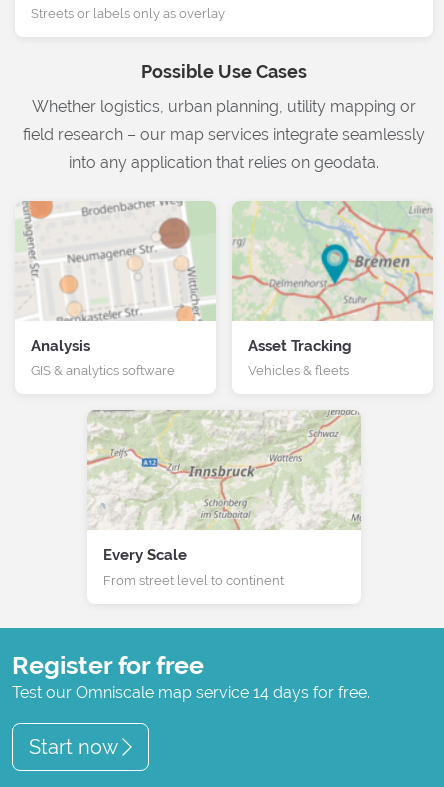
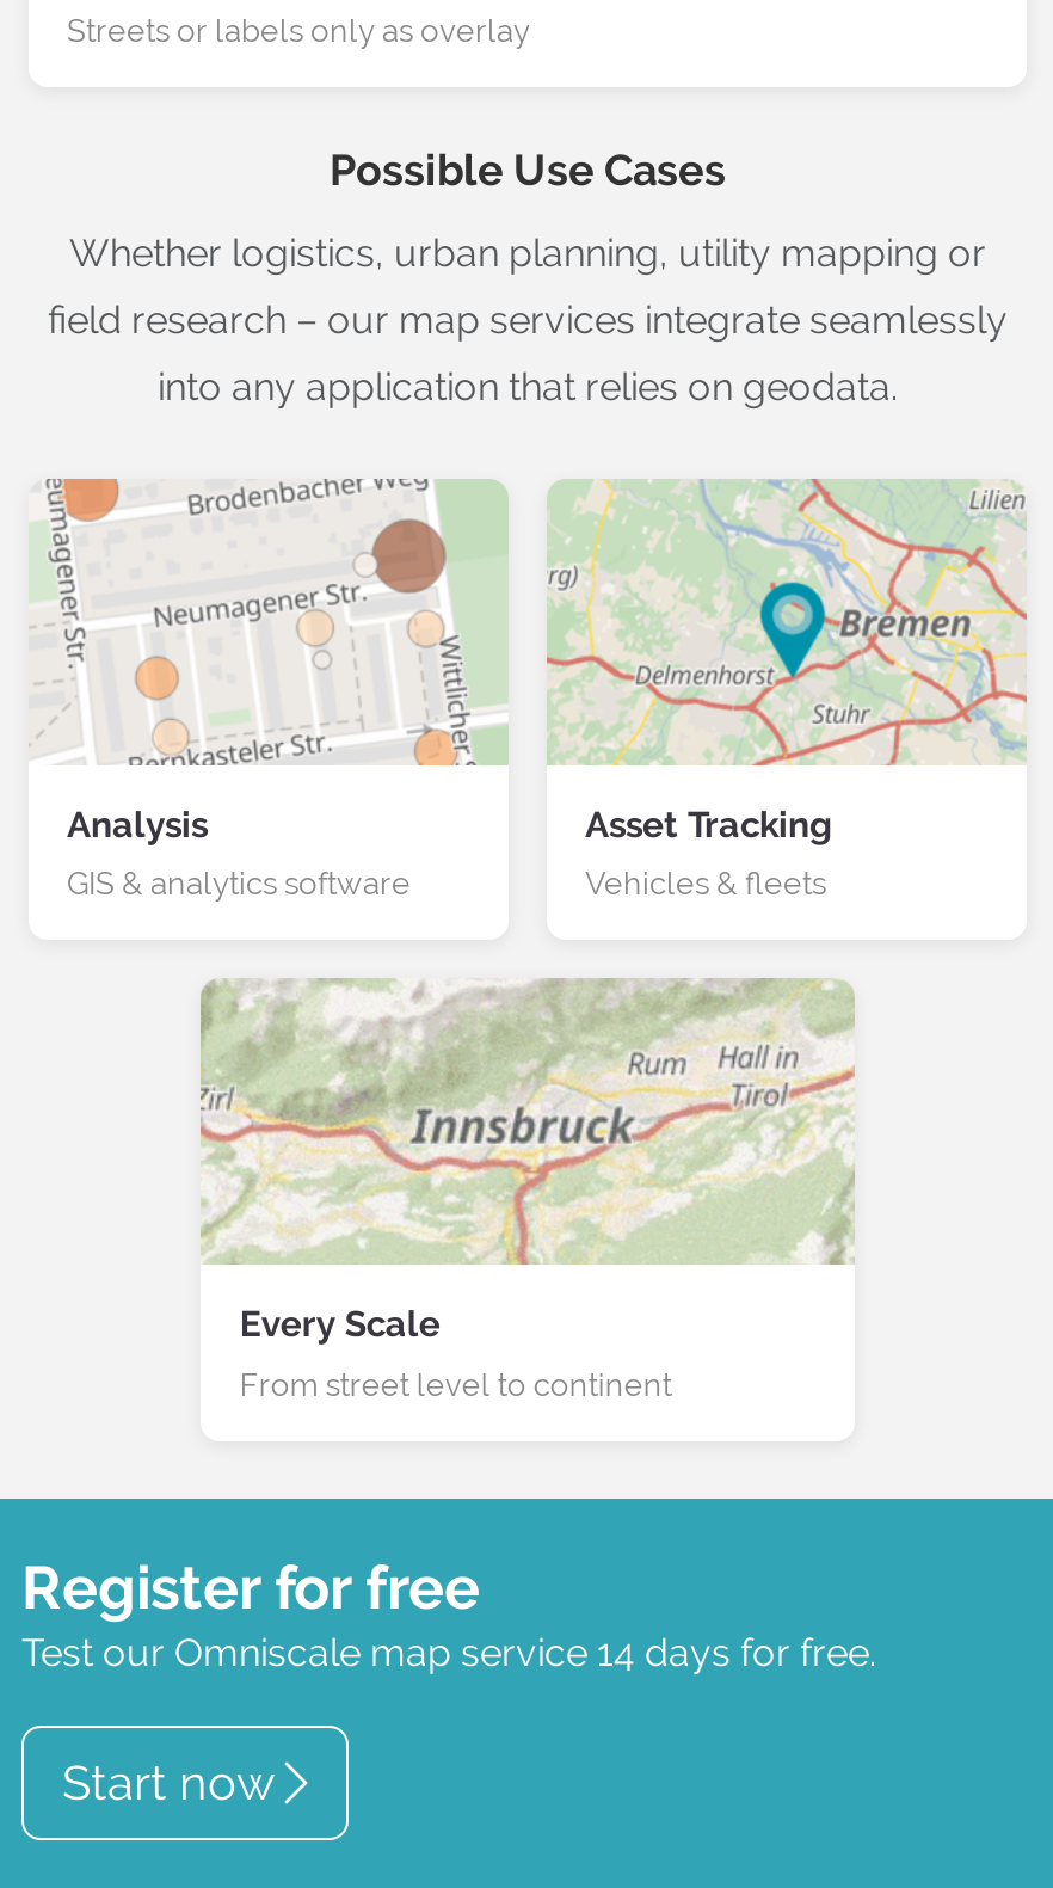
[87,410,361,530] [image] -> [198,978,855,1265] [image]

